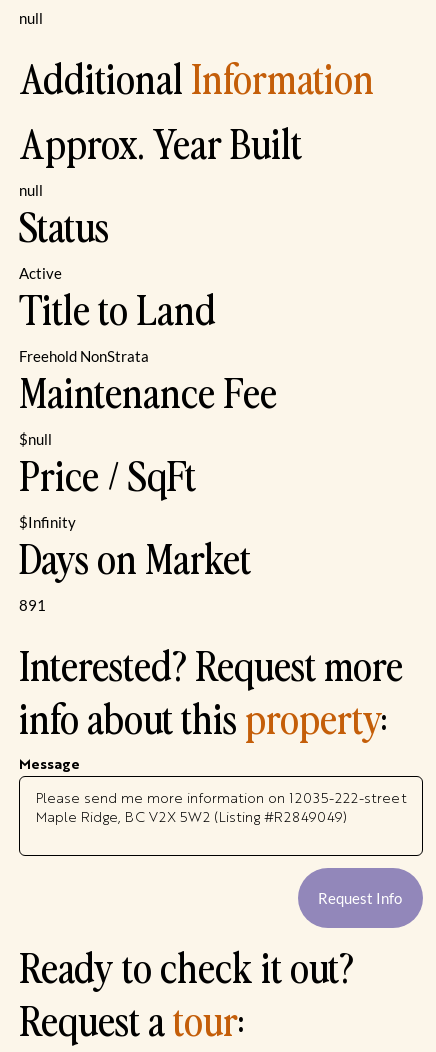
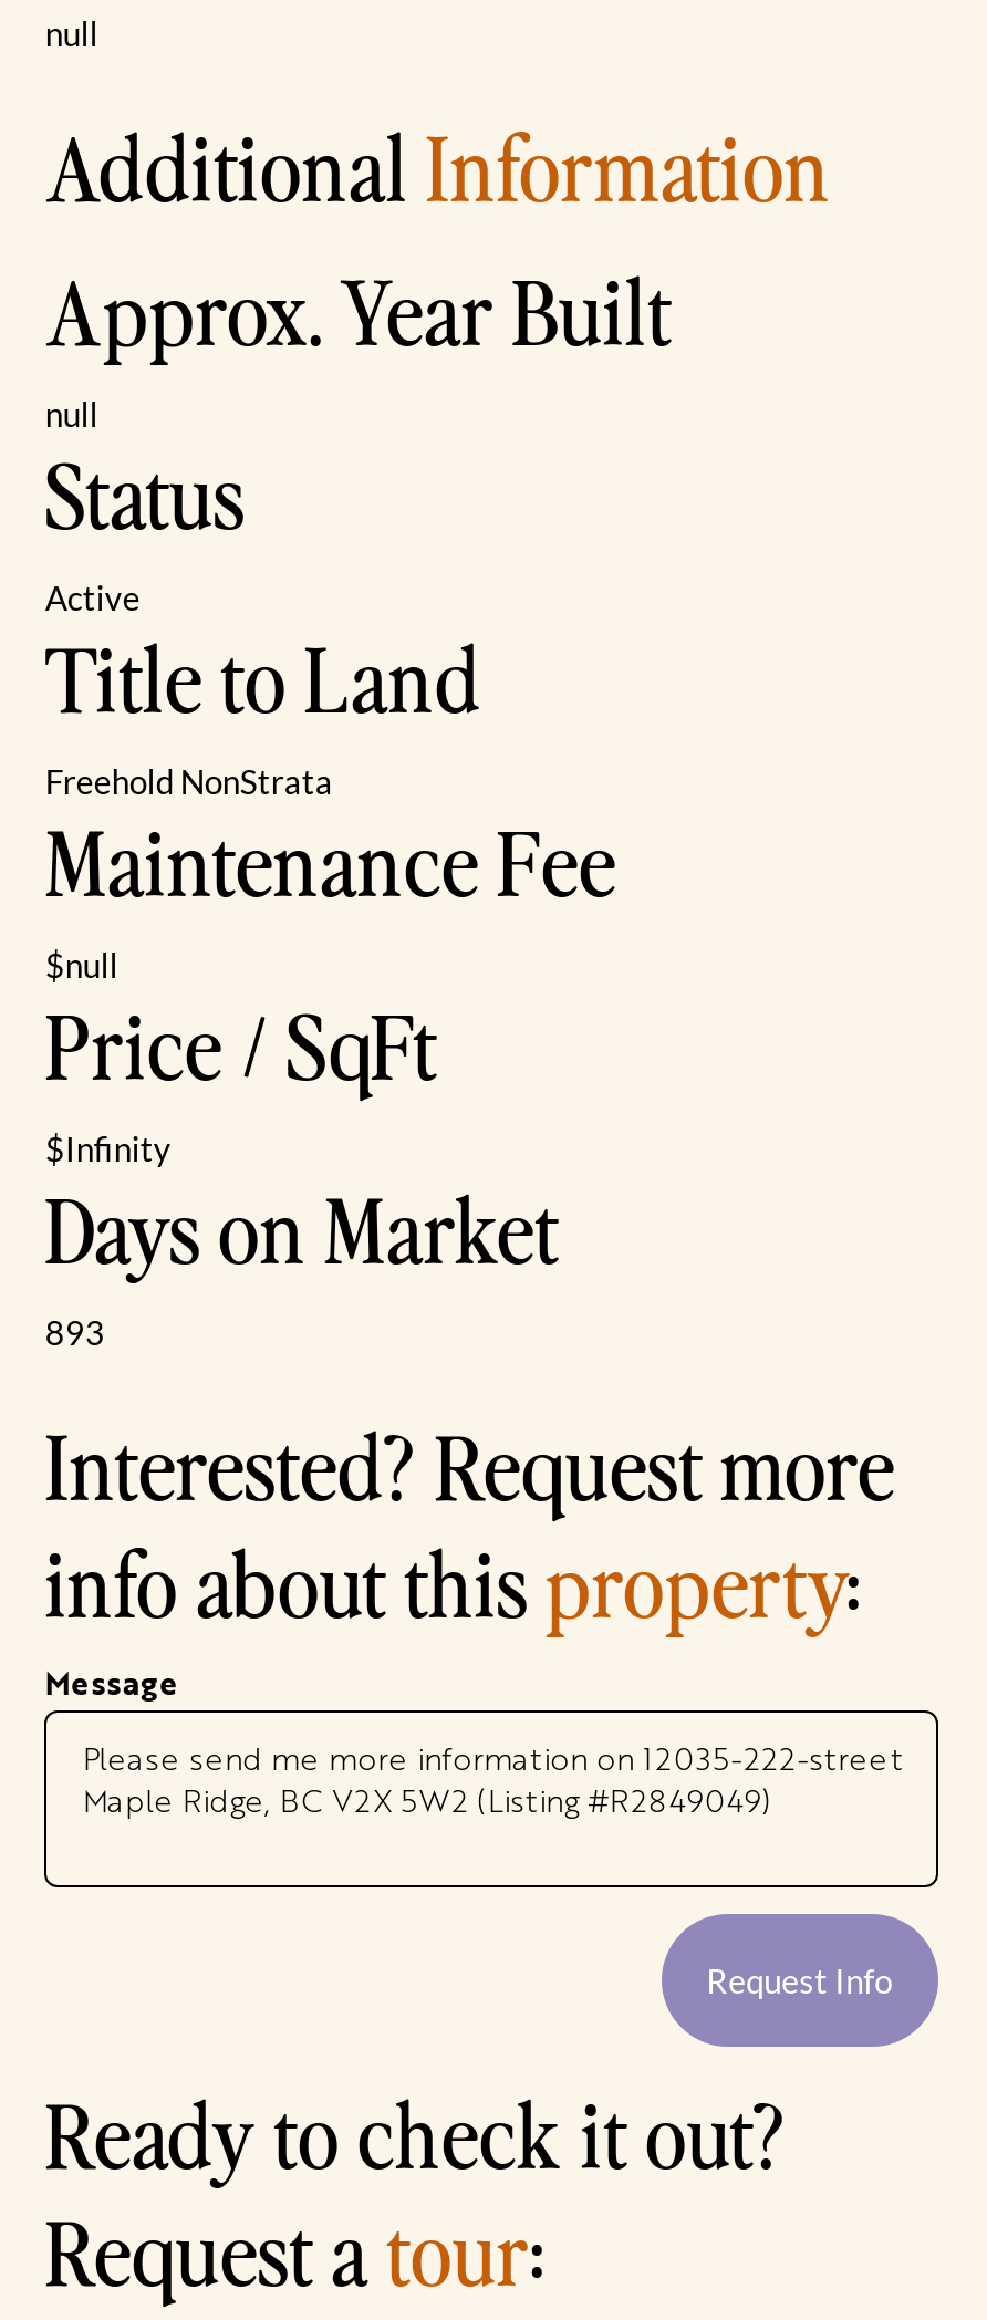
[19,596,46,614] 891 -> [45,1312,105,1352] 893

